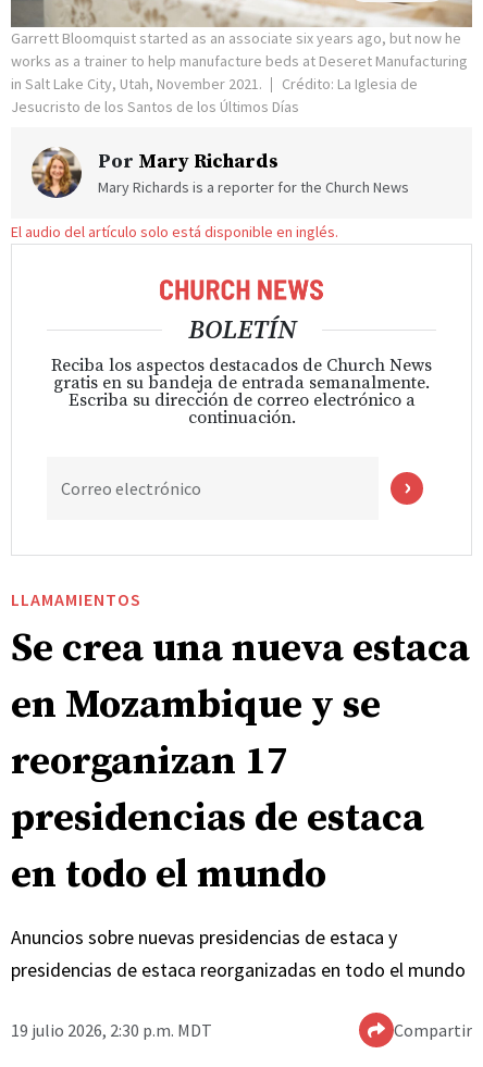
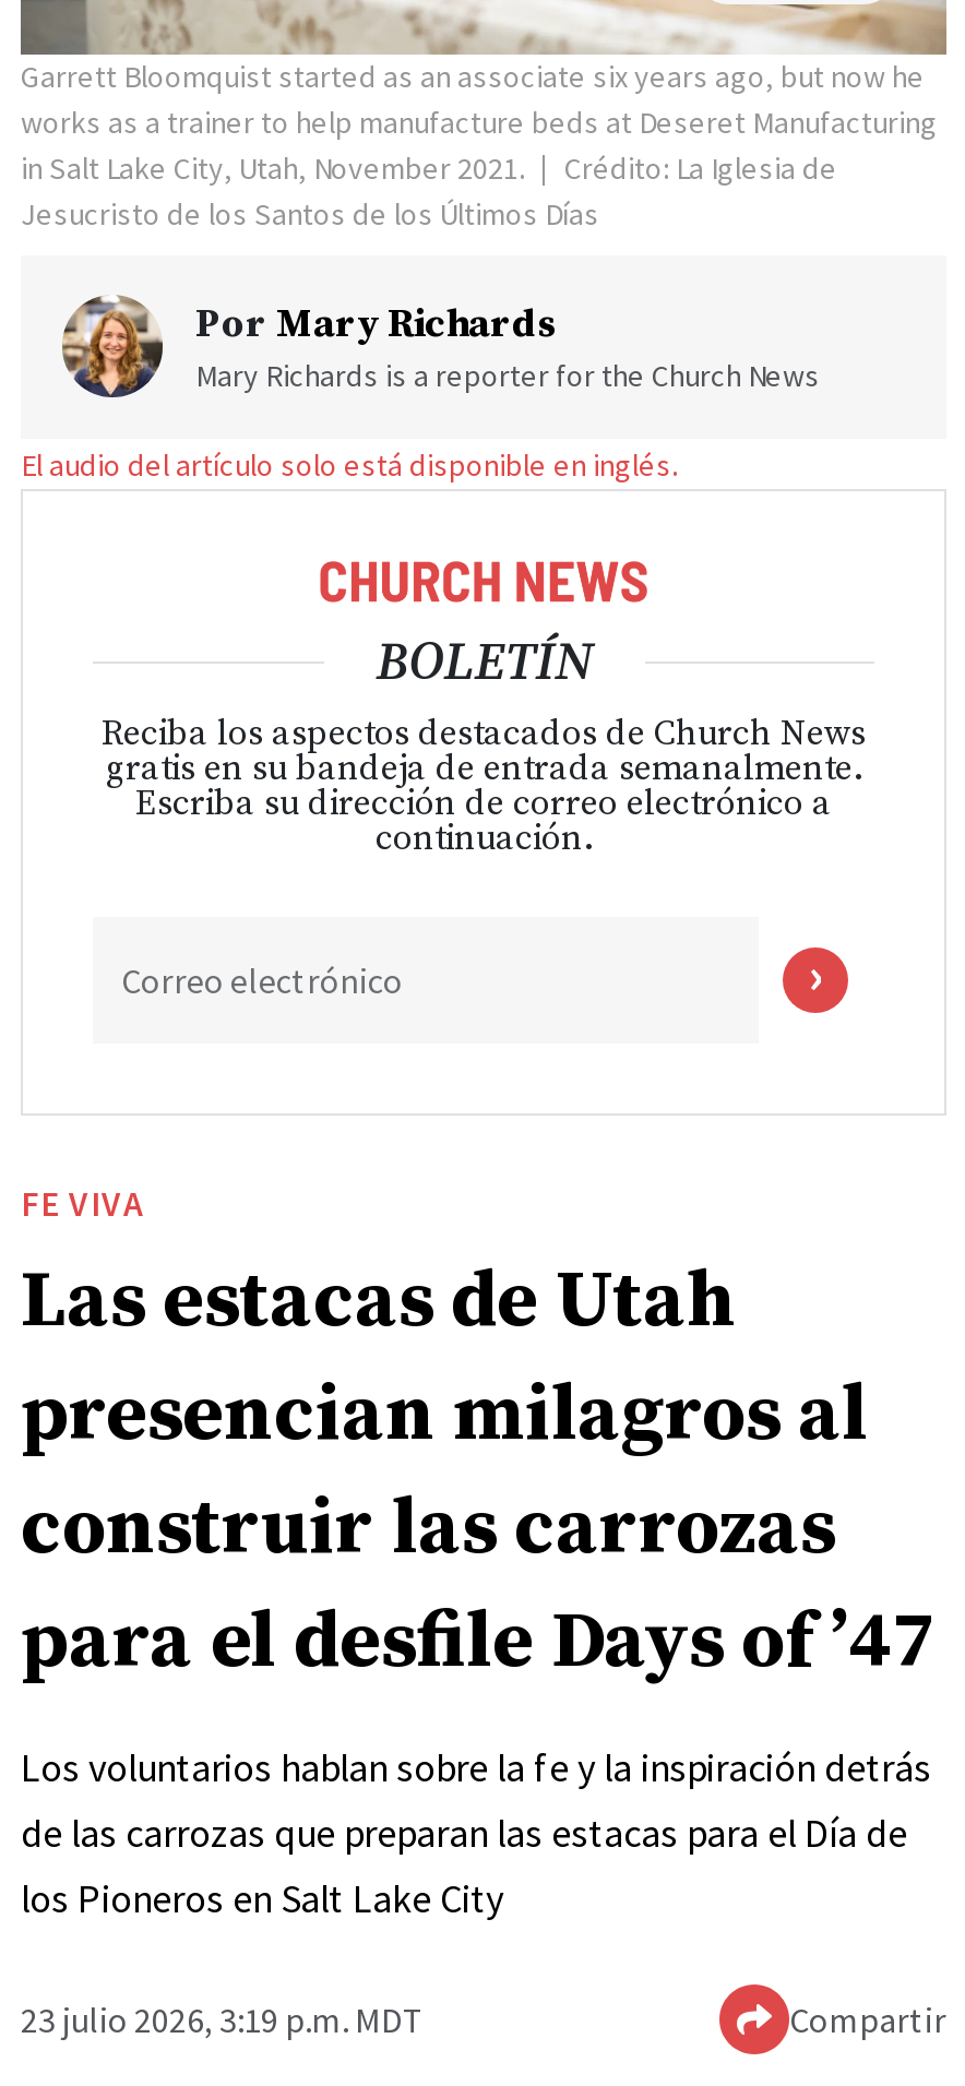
[11,589,470,900] LLAMAMIENTOS | Se crea una nueva estaca | en Mozambique y se | reorganizan 17 | presidencias de estaca | en todo el mundo -> [21,1181,936,1692] FE VIVA | Las estacas de Utah | presencian milagros al | construir las carrozas | para el desfile Days of ’47
[11,925,466,982] Anuncios sobre nuevas presidencias de estaca y | presidencias de estaca reorganizadas en todo el mundo -> [21,1742,931,1924] Los voluntarios hablan sobre la fe y la inspiración detrás | de las carrozas que preparan las estacas para el Día de | los Pioneros en Salt Lake City
[11,1019,212,1041] 19 julio 2026, 2:30 p.m. MDT -> [21,1998,425,2041] 23 julio 2026, 3:19 p.m. MDT

